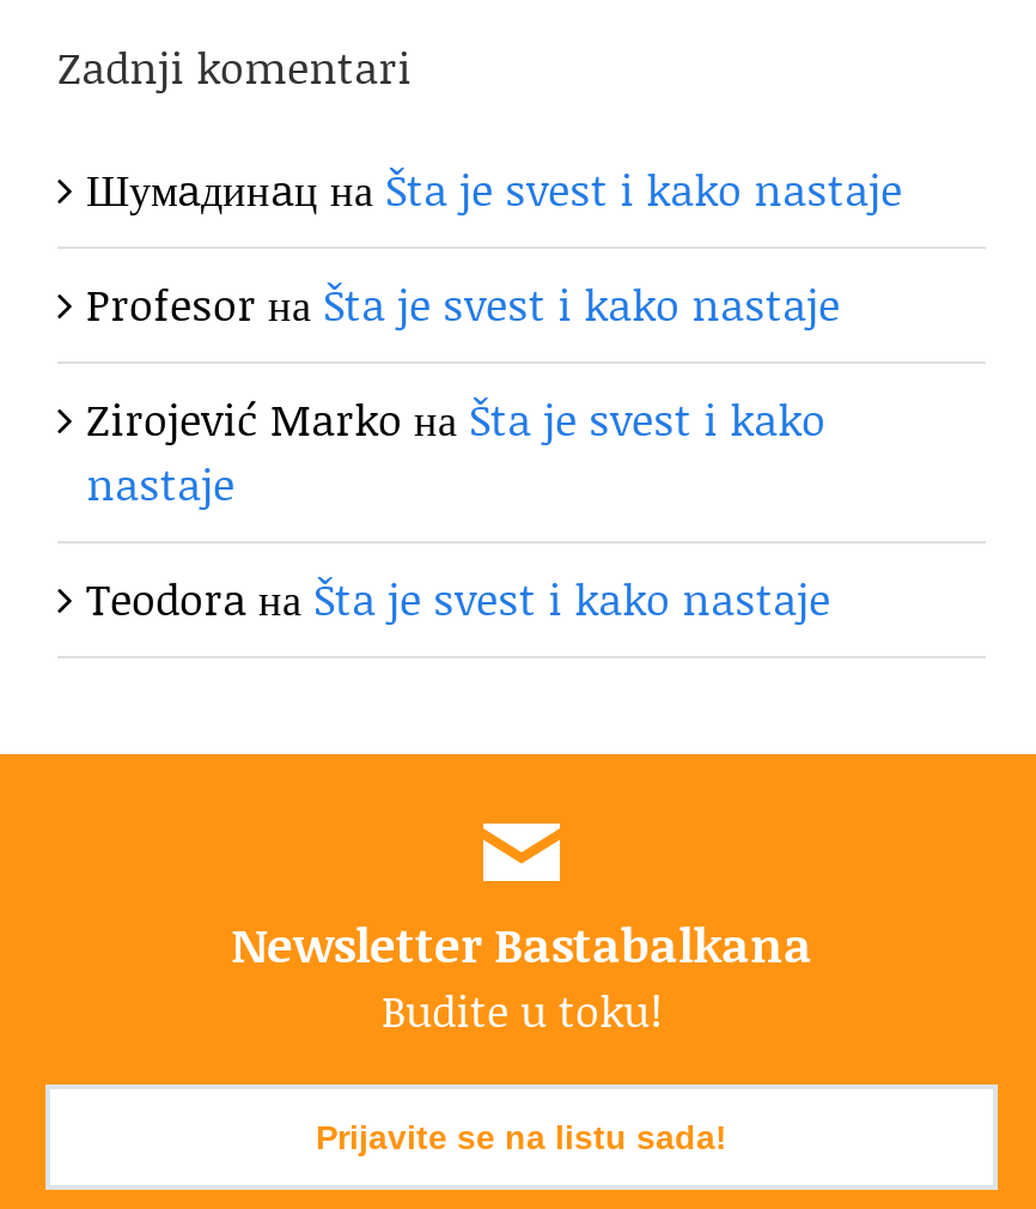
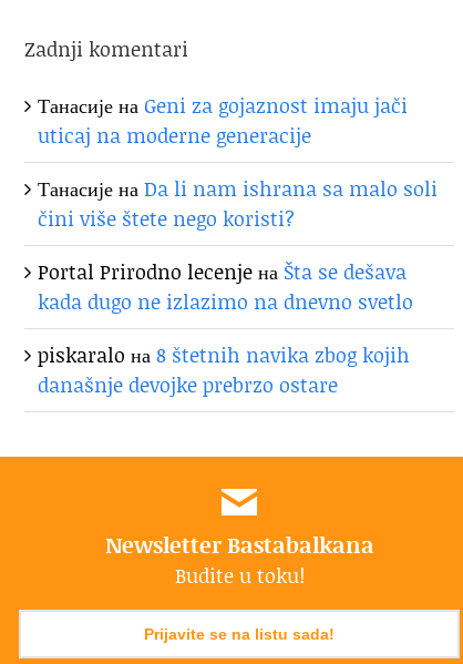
[86,158,902,220] Шумaдинaц на Šta je svest i kako nastaje -> [38,91,408,150] Танасије на Geni za gojaznost imaju jači | uticaj na moderne generacije
[86,273,840,335] Profesor на Šta je svest i kako nastaje -> [38,174,438,233] Танасије на Da li nam ishrana sa malo soli | čini više štete nego koristi?
[86,388,825,515] Zirojević Marko на Šta je svest i kako | nastaje -> [38,257,413,316] Portal Prirodno lecenje на Šta se dešava | kada dugo ne izlazimo na dnevno svetlo
[86,568,830,630] Teodora на Šta je svest i kako nastaje -> [38,340,410,399] piskaralo на 8 štetnih navika zbog kojih | današnje devojke prebrzo ostare

